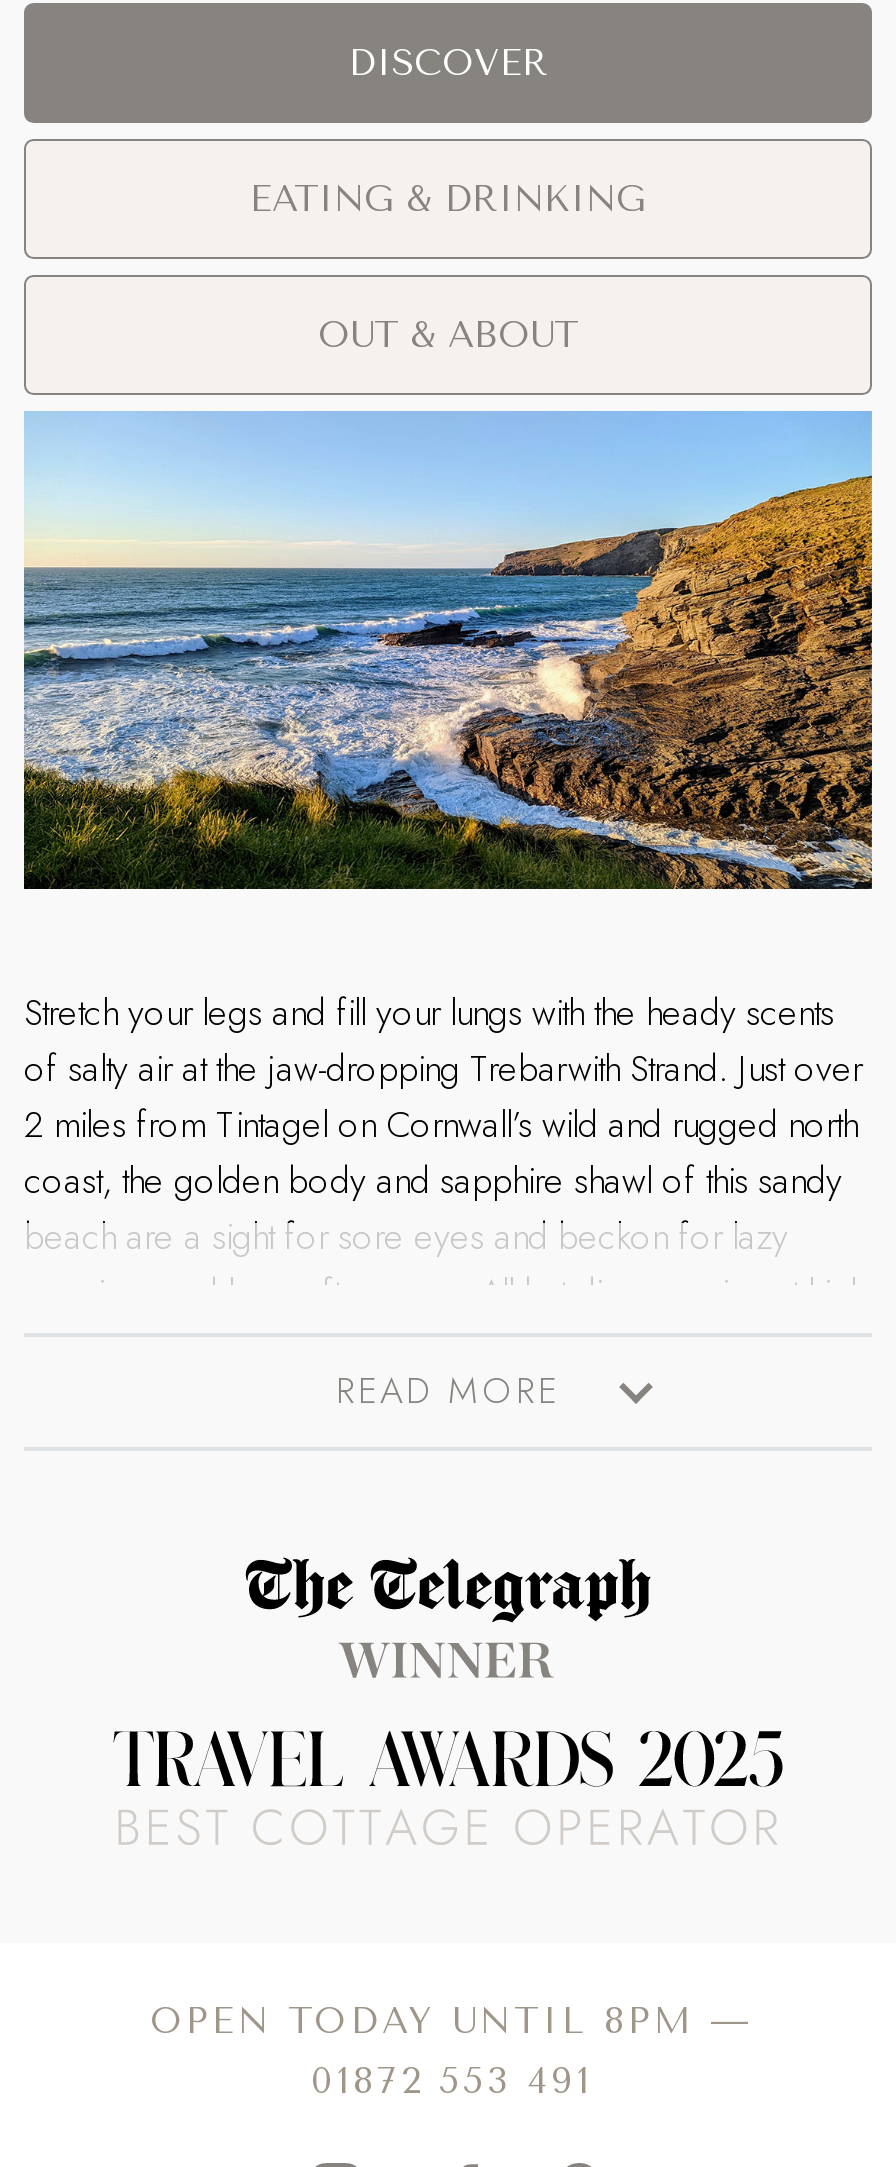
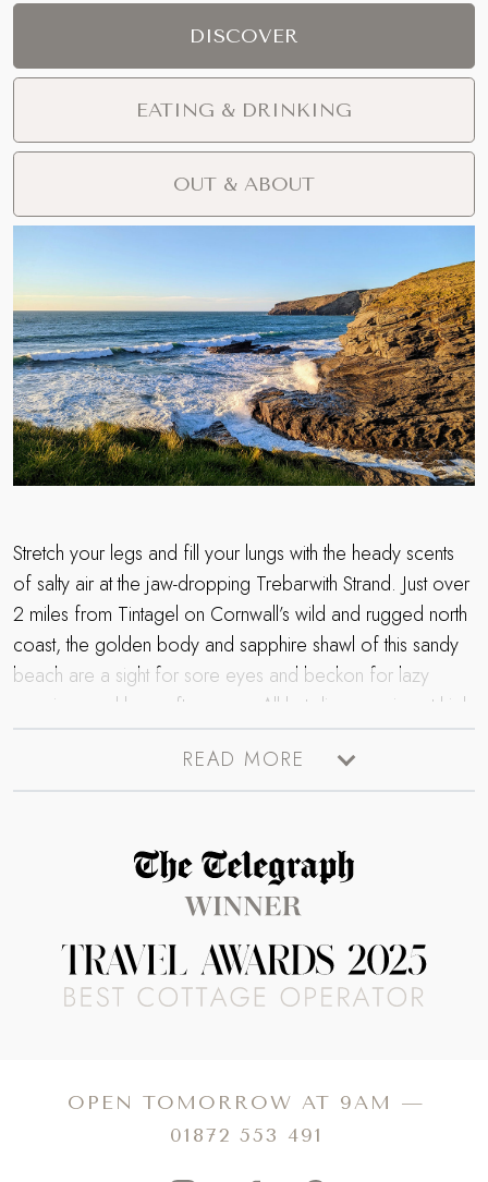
[150,1998,754,2042] OPEN TODAY UNTIL 8PM — -> [68,1090,425,1114] OPEN TOMORROW AT 9AM —

